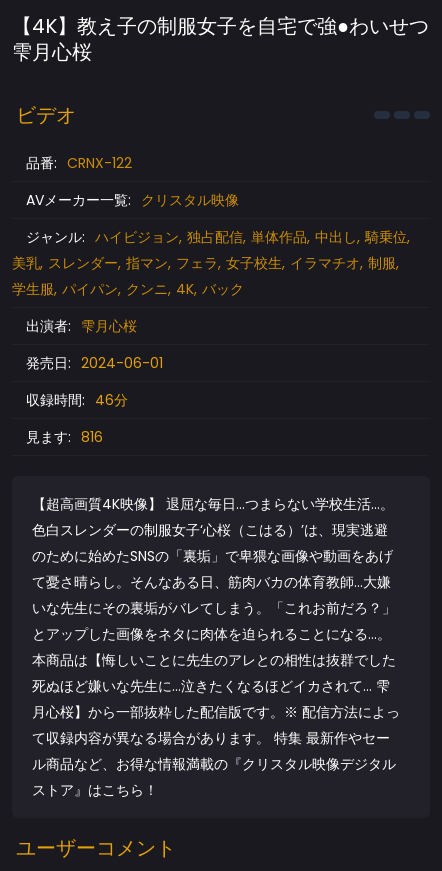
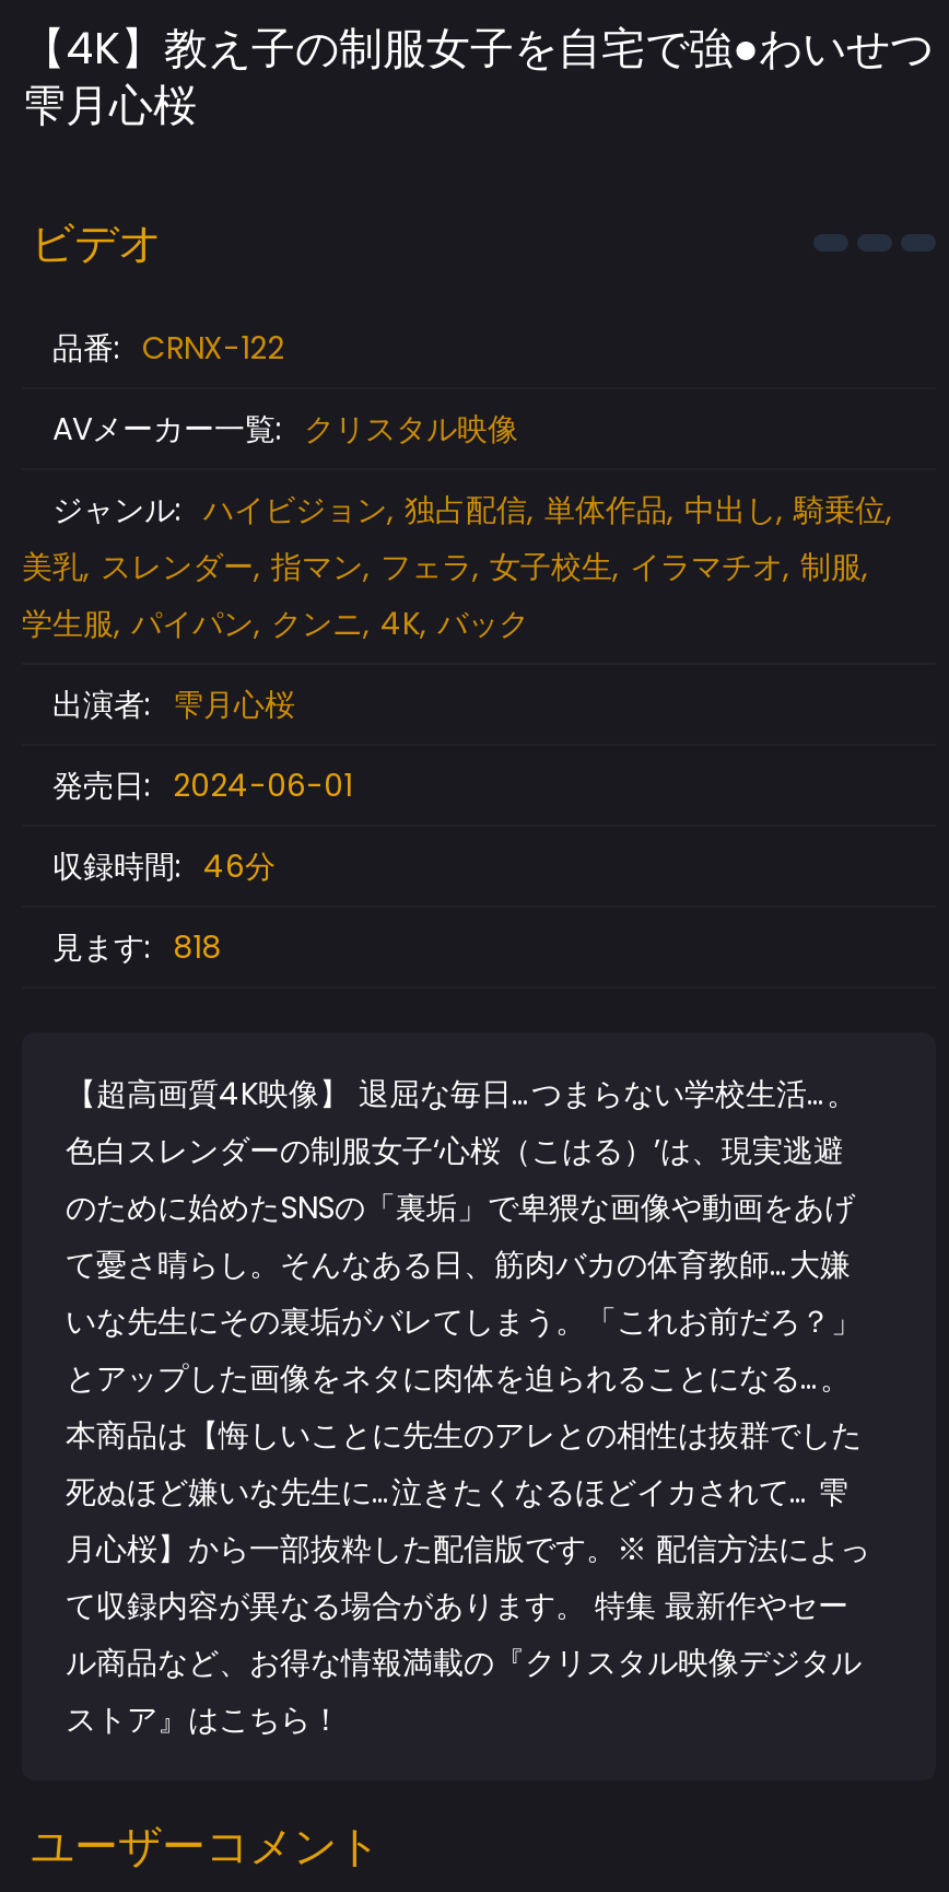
[26,427,103,447] 見ます: 816 -> [52,925,221,969] 見ます: 818

